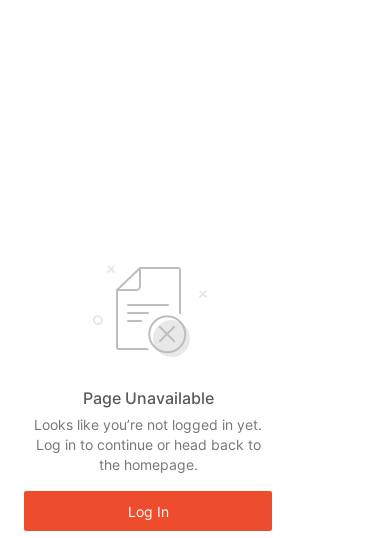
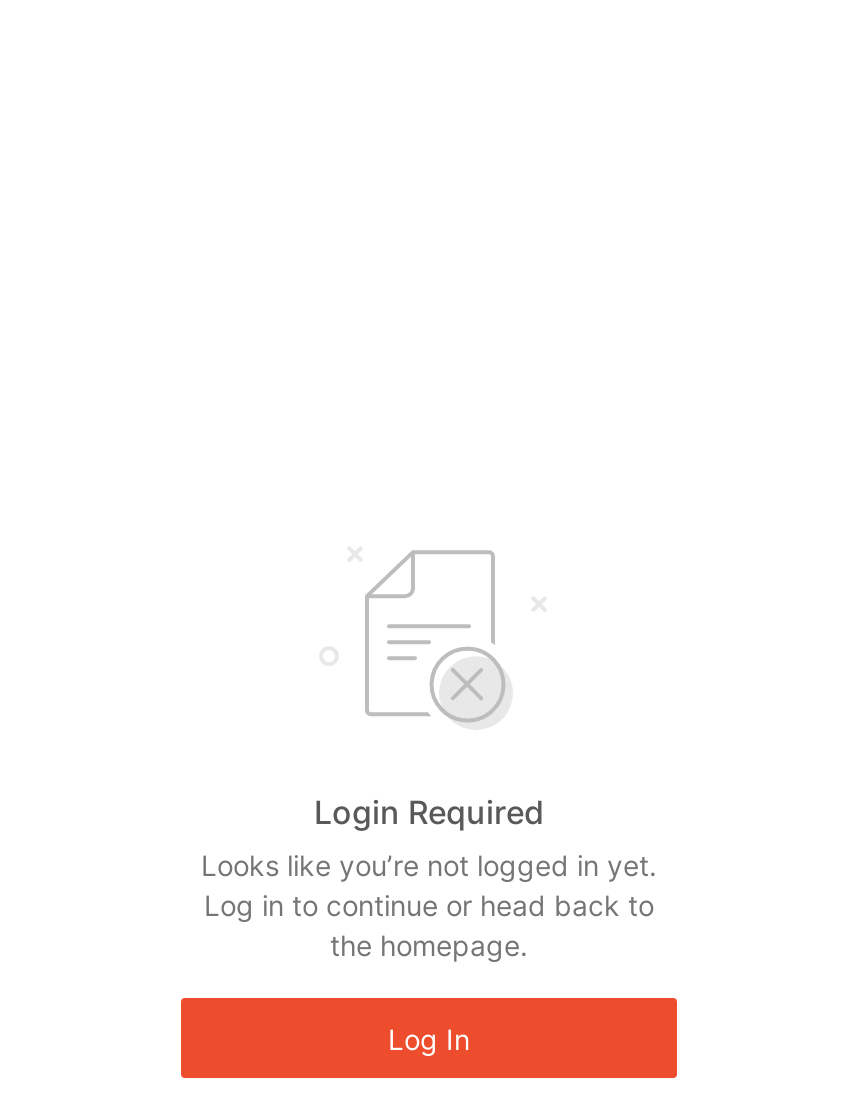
[82,388,213,408] Page Unavailable -> [314,792,544,832] Login Required

